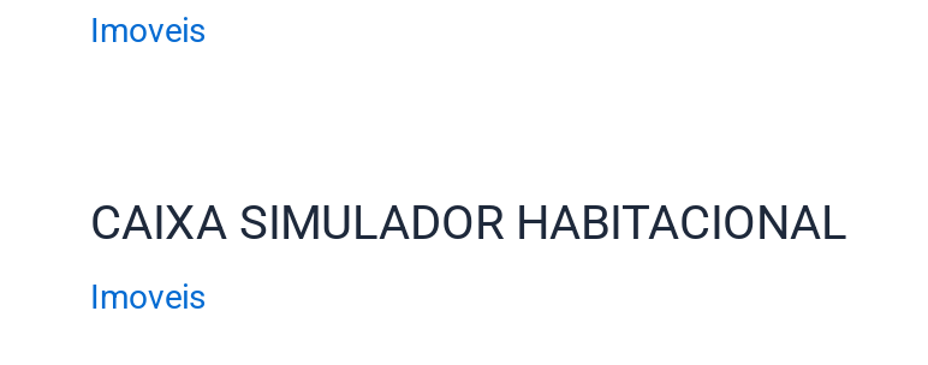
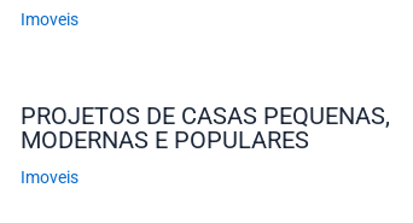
[90,193,847,251] CAIXA SIMULADOR HABITACIONAL -> [20,101,389,154] PROJETOS DE CASAS PEQUENAS, | MODERNAS E POPULARES

